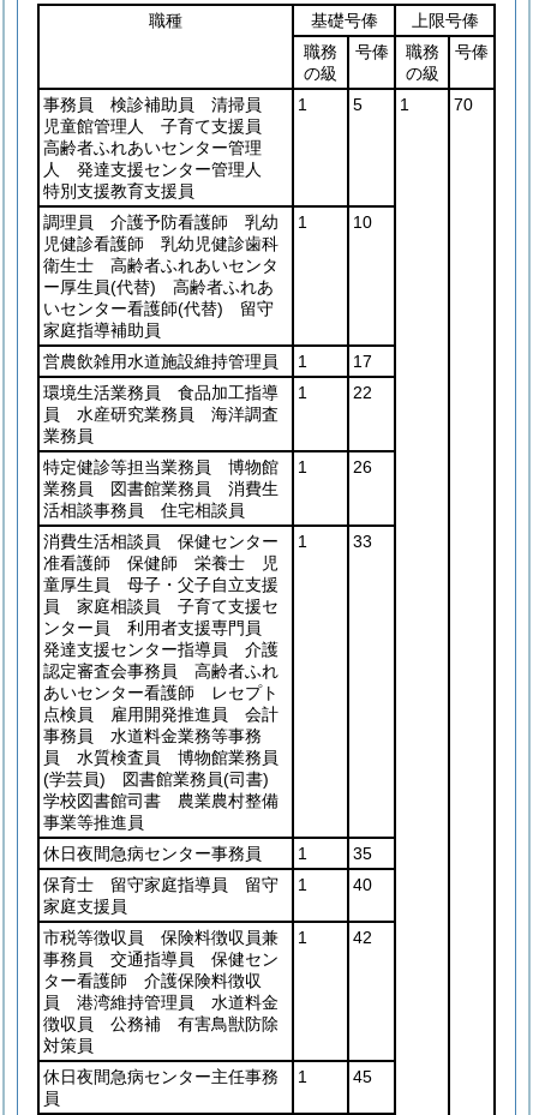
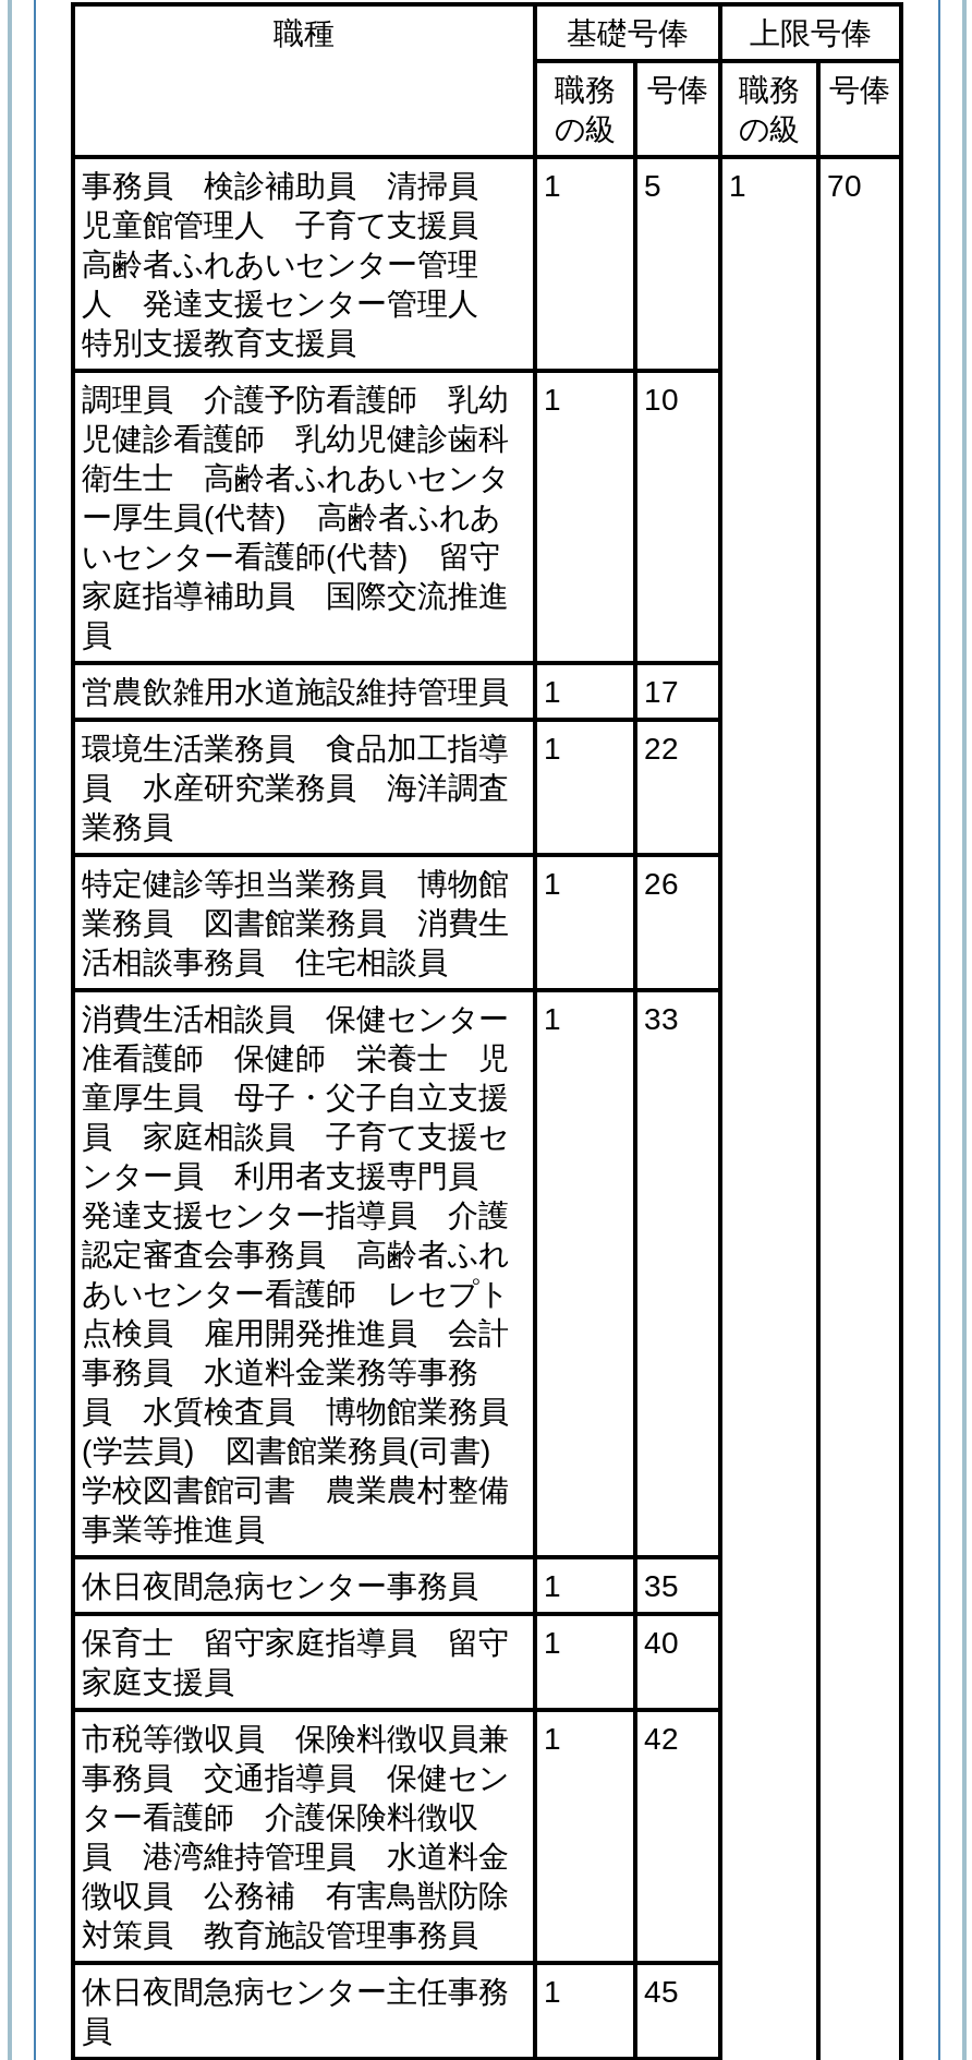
[43,320,161,340] 家庭指導補助員 -> [82,578,509,652] 家庭指導補助員 国際交流推進 | 員
[43,1036,94,1055] 対策員 -> [82,1917,478,1952] 対策員 教育施設管理事務員

